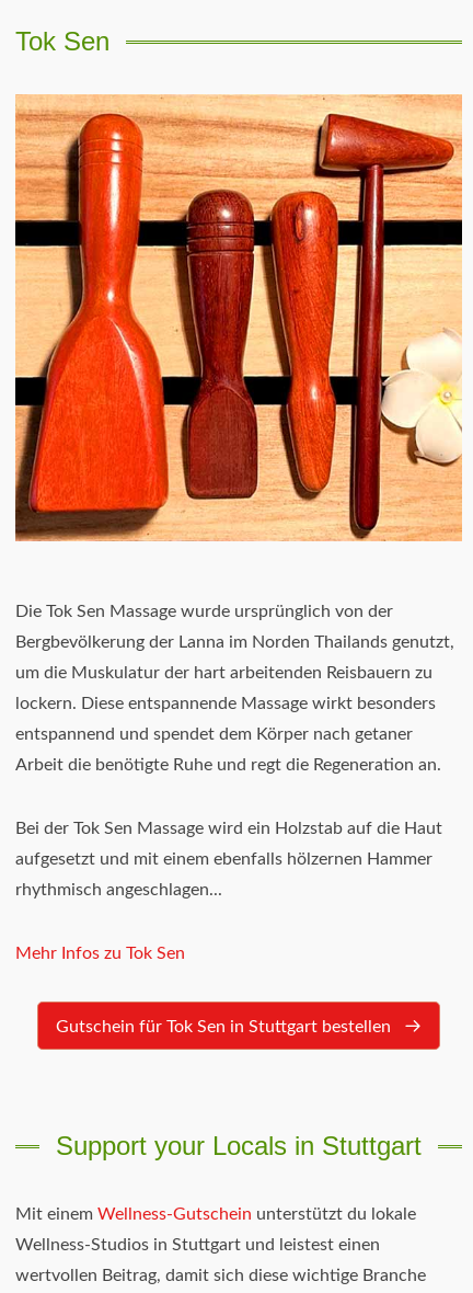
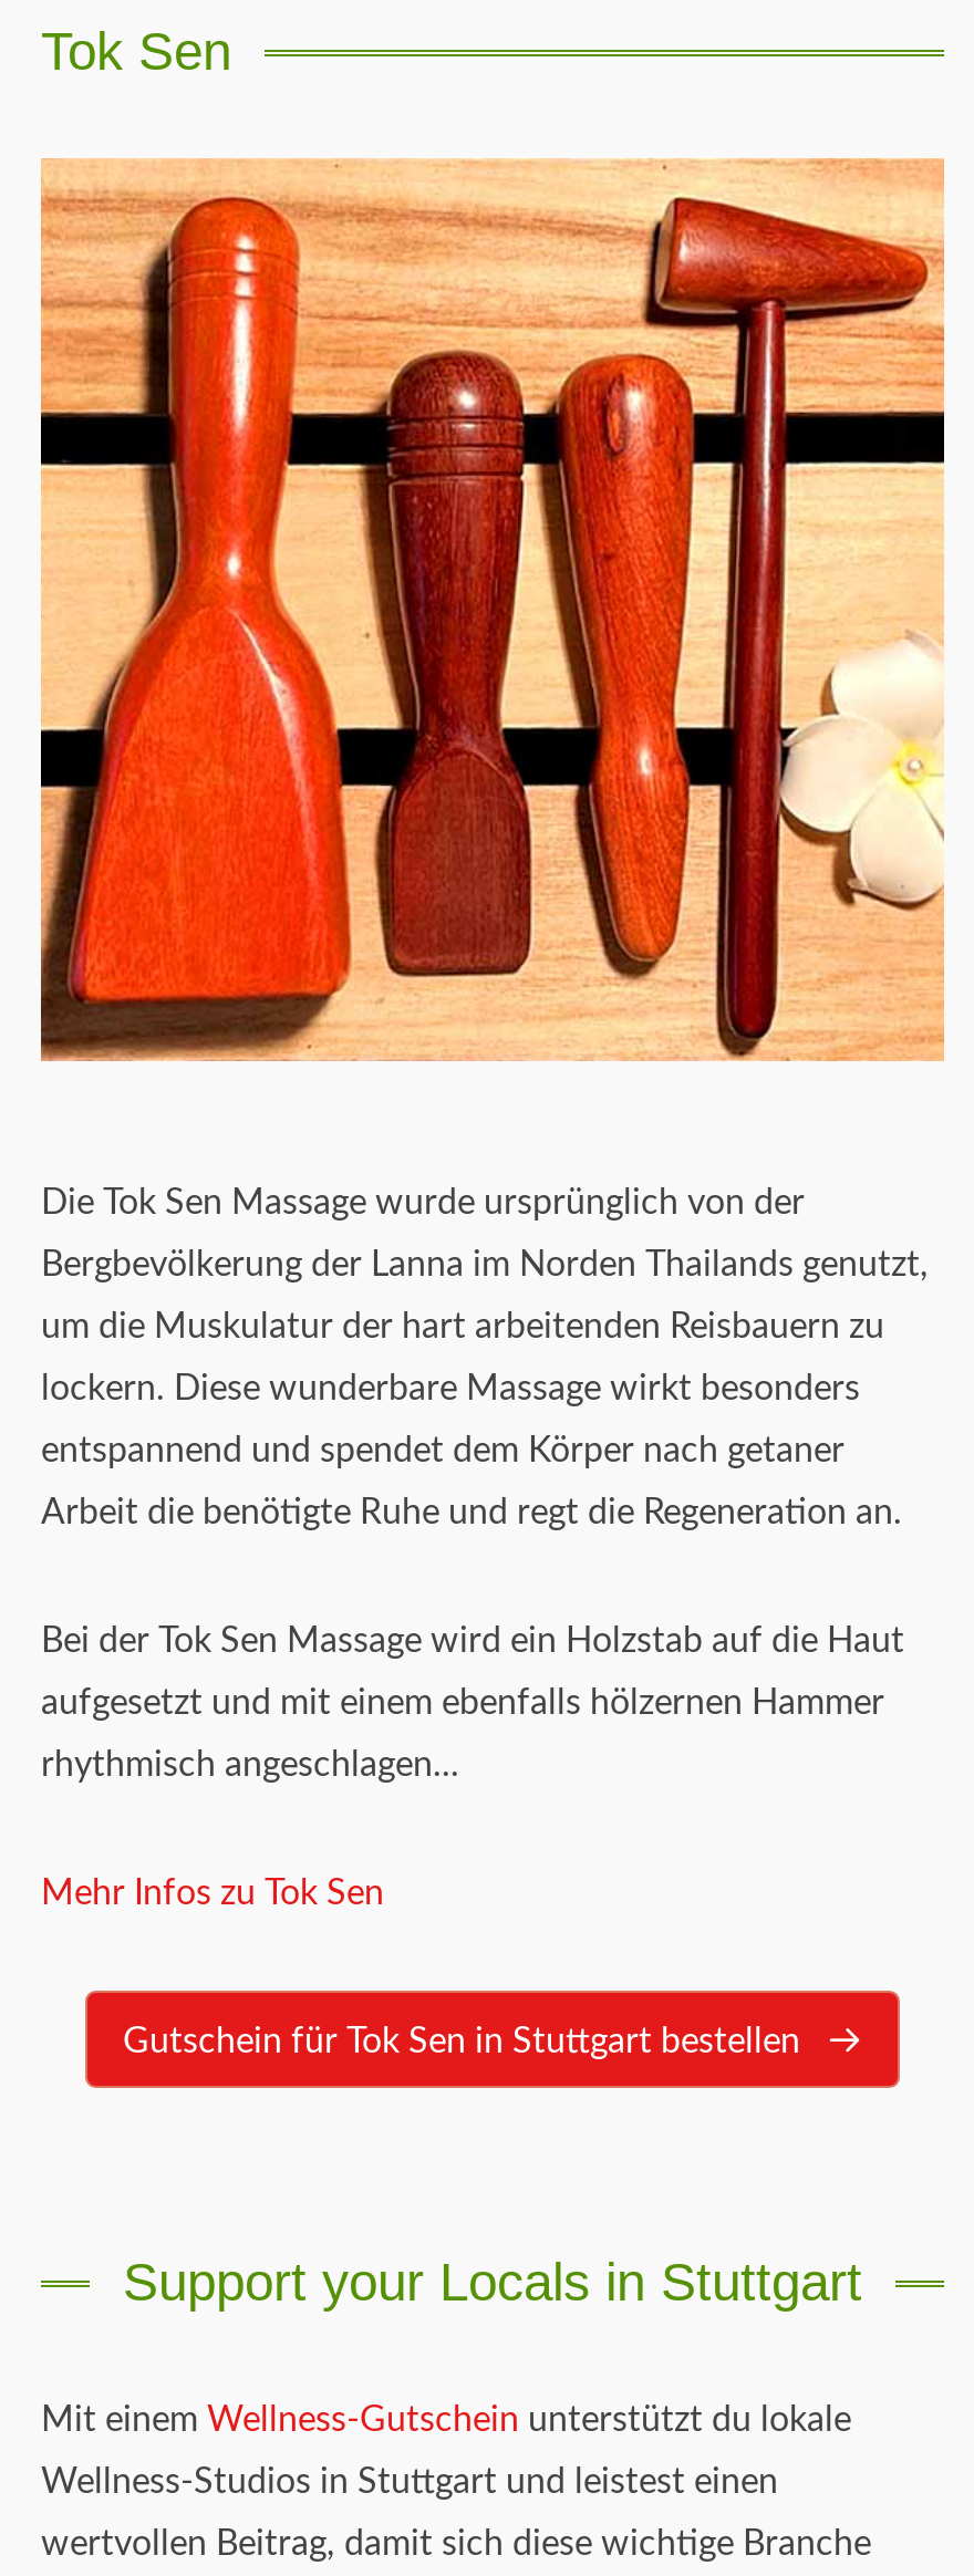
[15,695,436,712] lockern. Diese entspannende Massage wirkt besonders -> [41,1371,860,1406] lockern. Diese wunderbare Massage wirkt besonders

